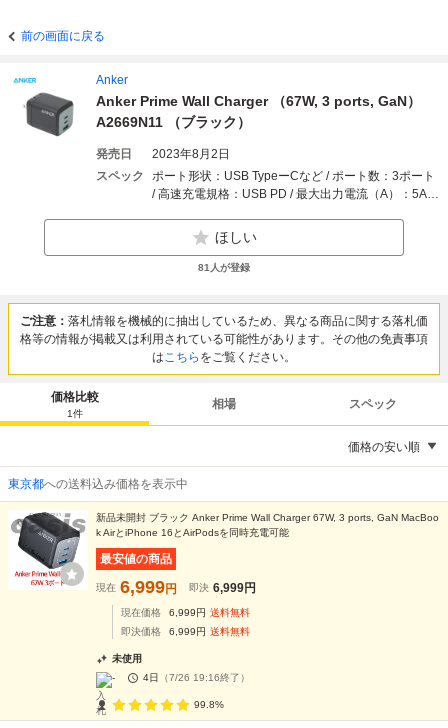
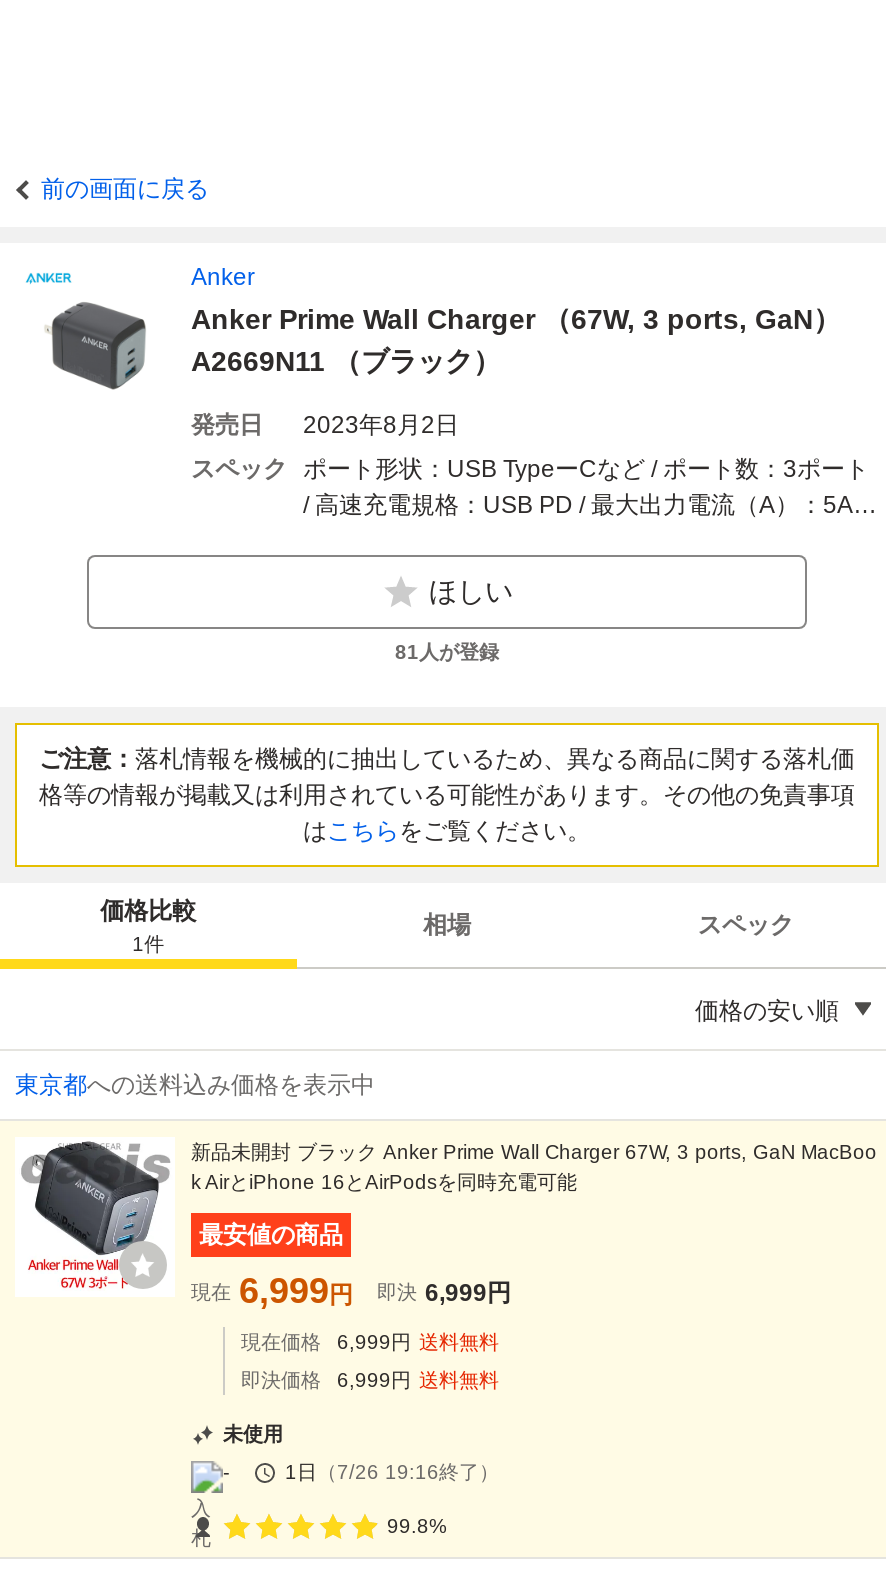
[143,672,250,683] 4日（7/26 19:16終了） -> [285,1461,499,1483] 1日（7/26 19:16終了）

